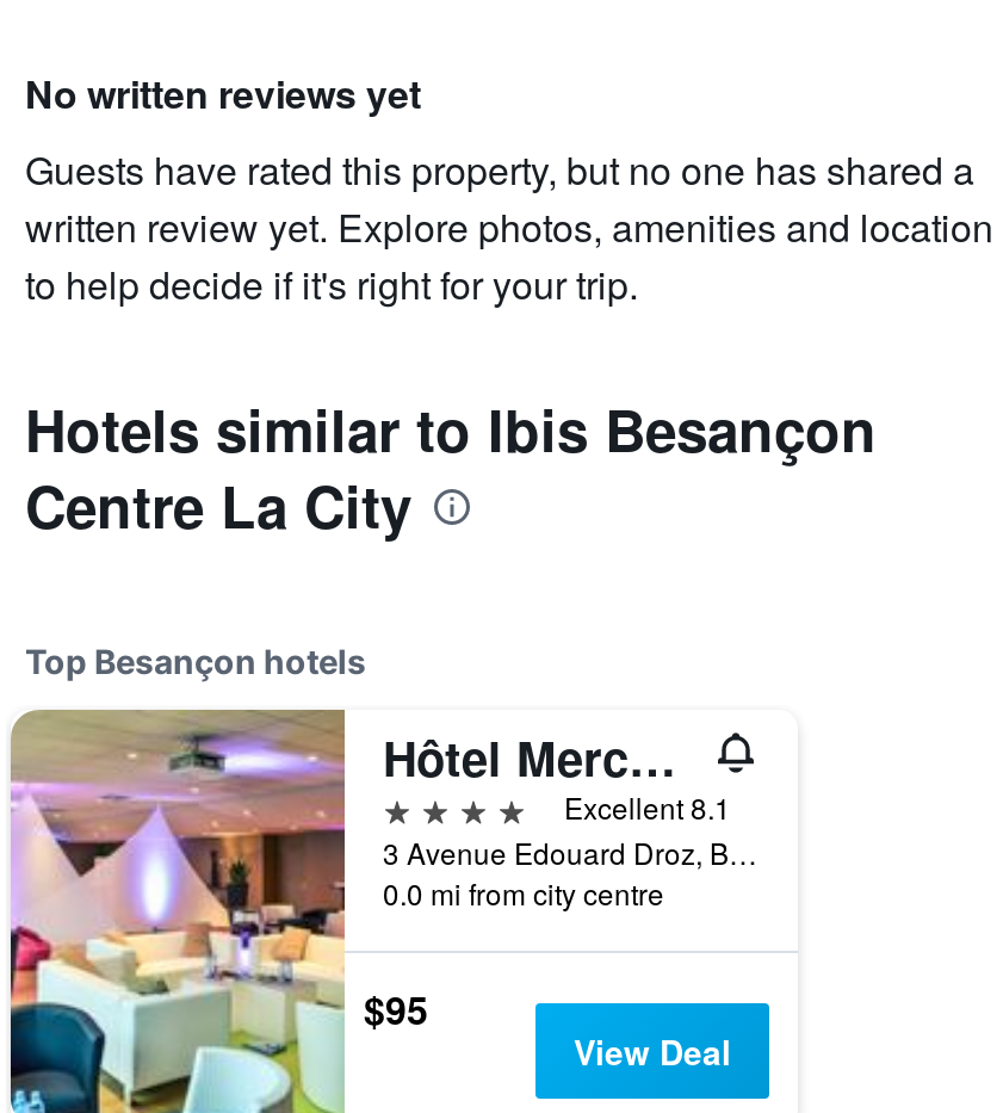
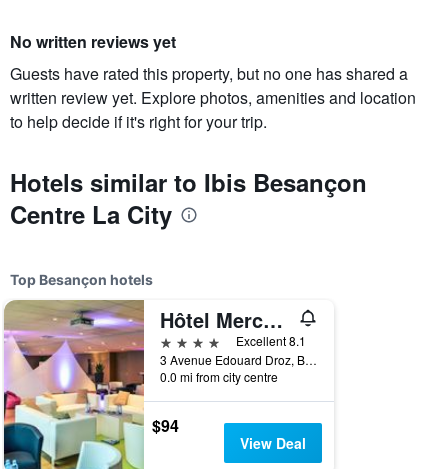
[364,982,428,1037] $95 -> [152,414,179,437] $94

